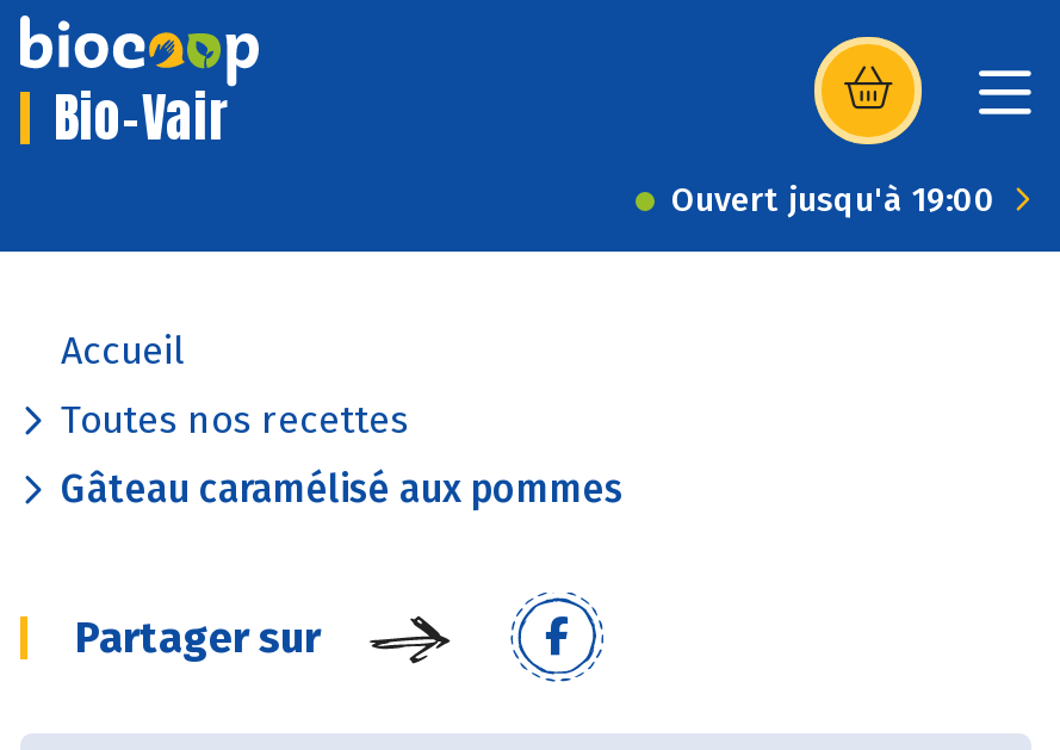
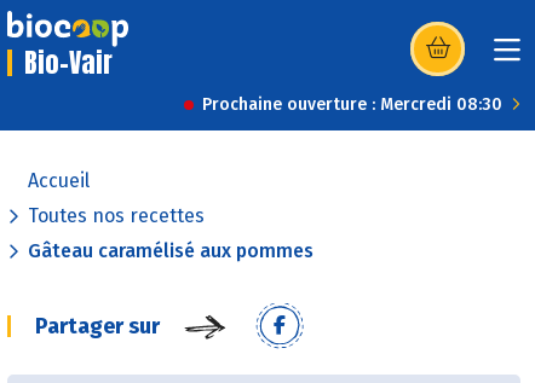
[671,180,996,221] Ouvert jusqu'à 19:00 -> [202,94,502,115] Prochaine ouverture : Mercredi 08:30

